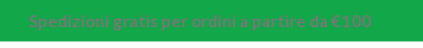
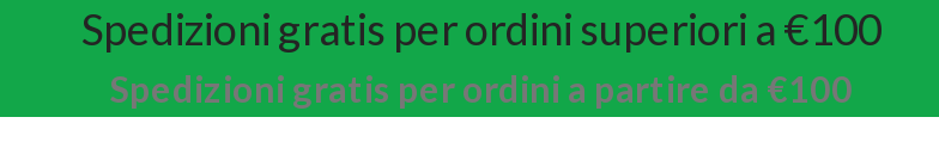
none -> [81,2,882,55] Spedizioni gratis per ordini superiori a €100

